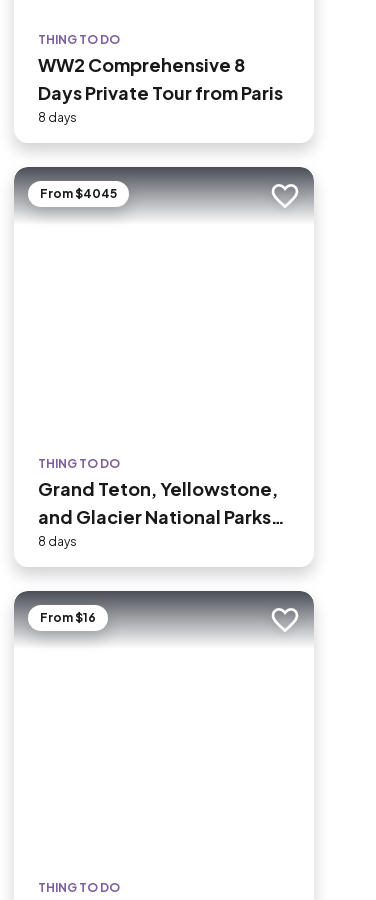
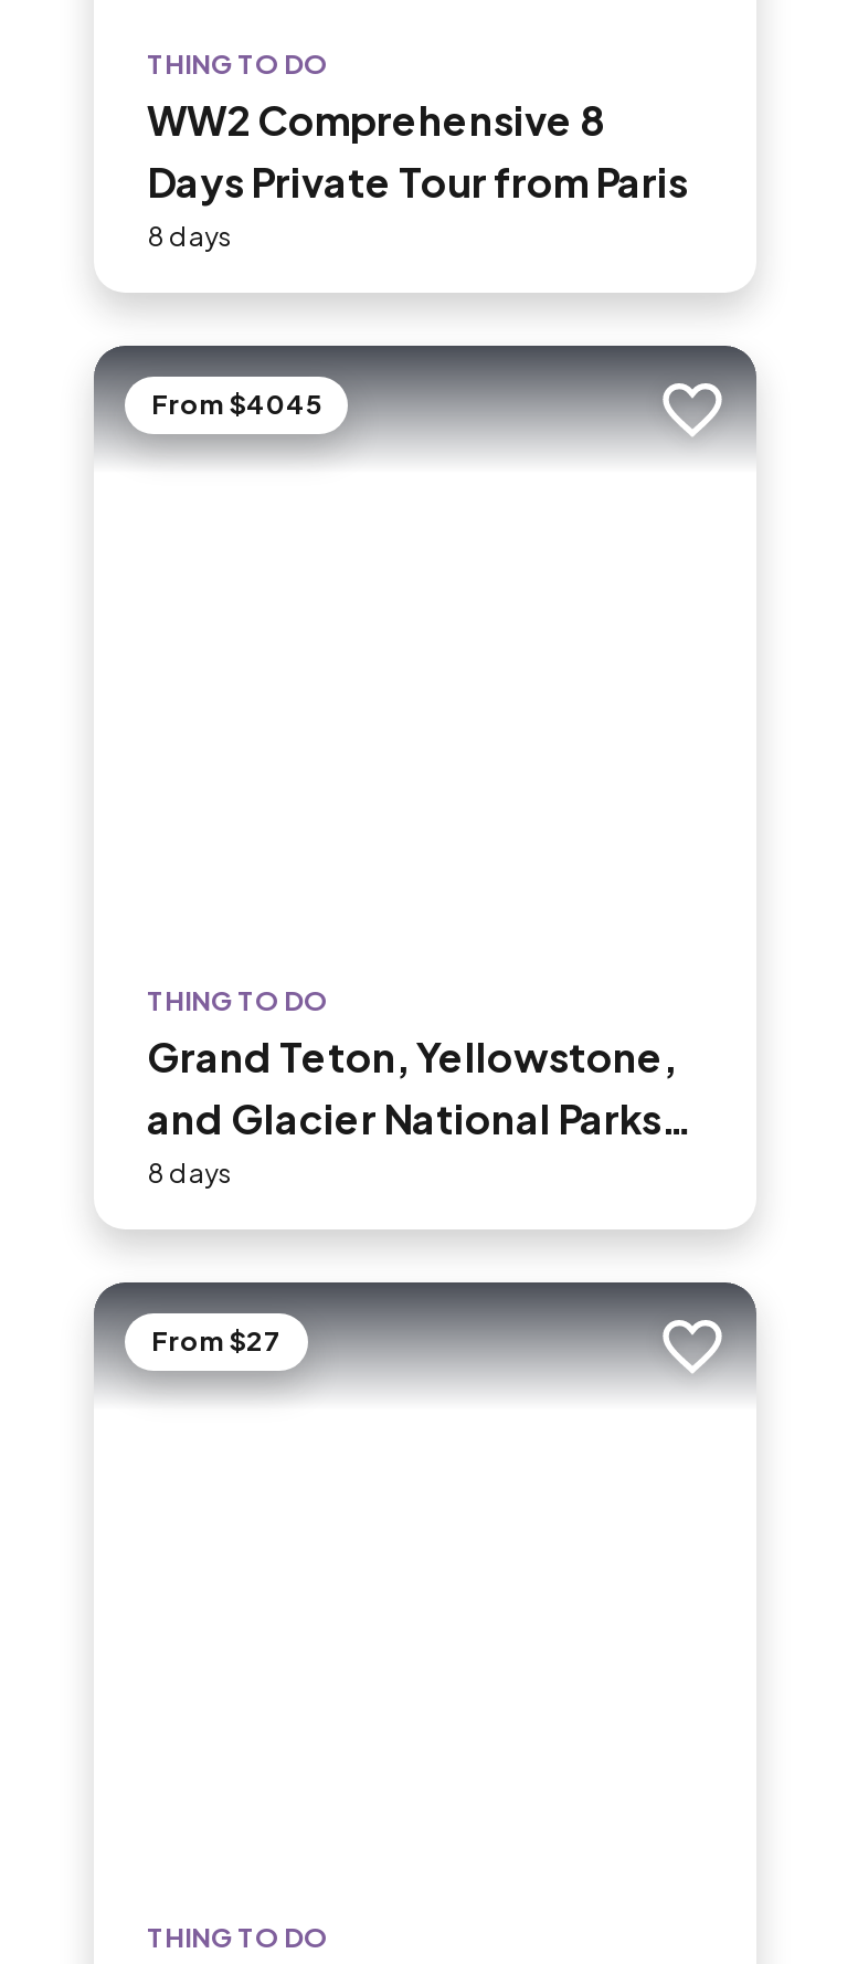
[40,610,96,625] From $16 -> [151,1324,282,1358] From $27

